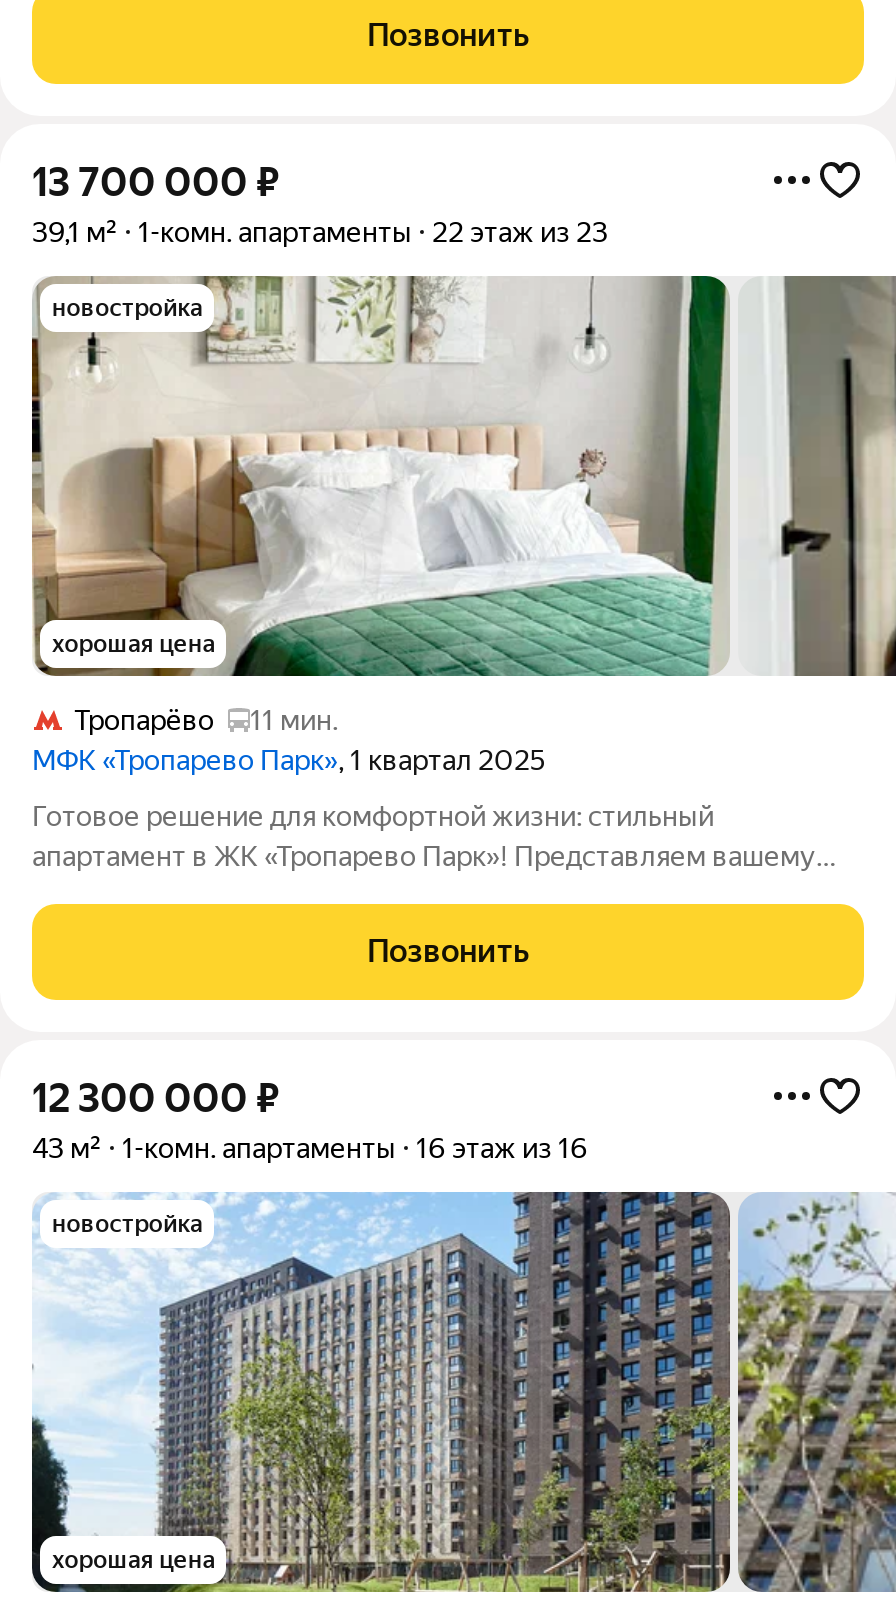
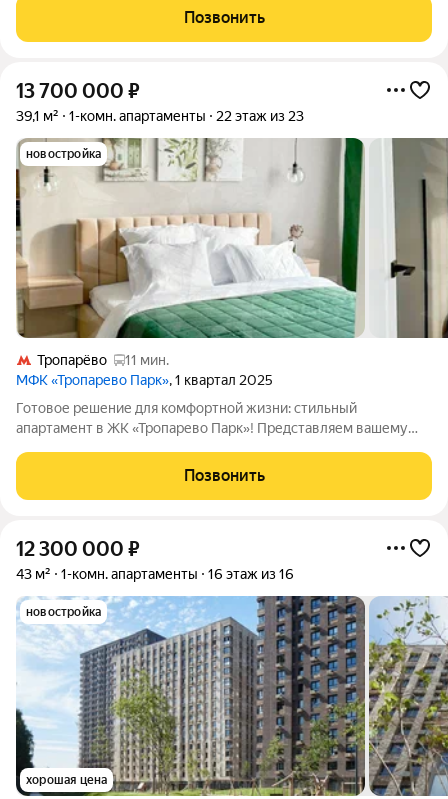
[52,630,215,658] хорошая цена -> none

